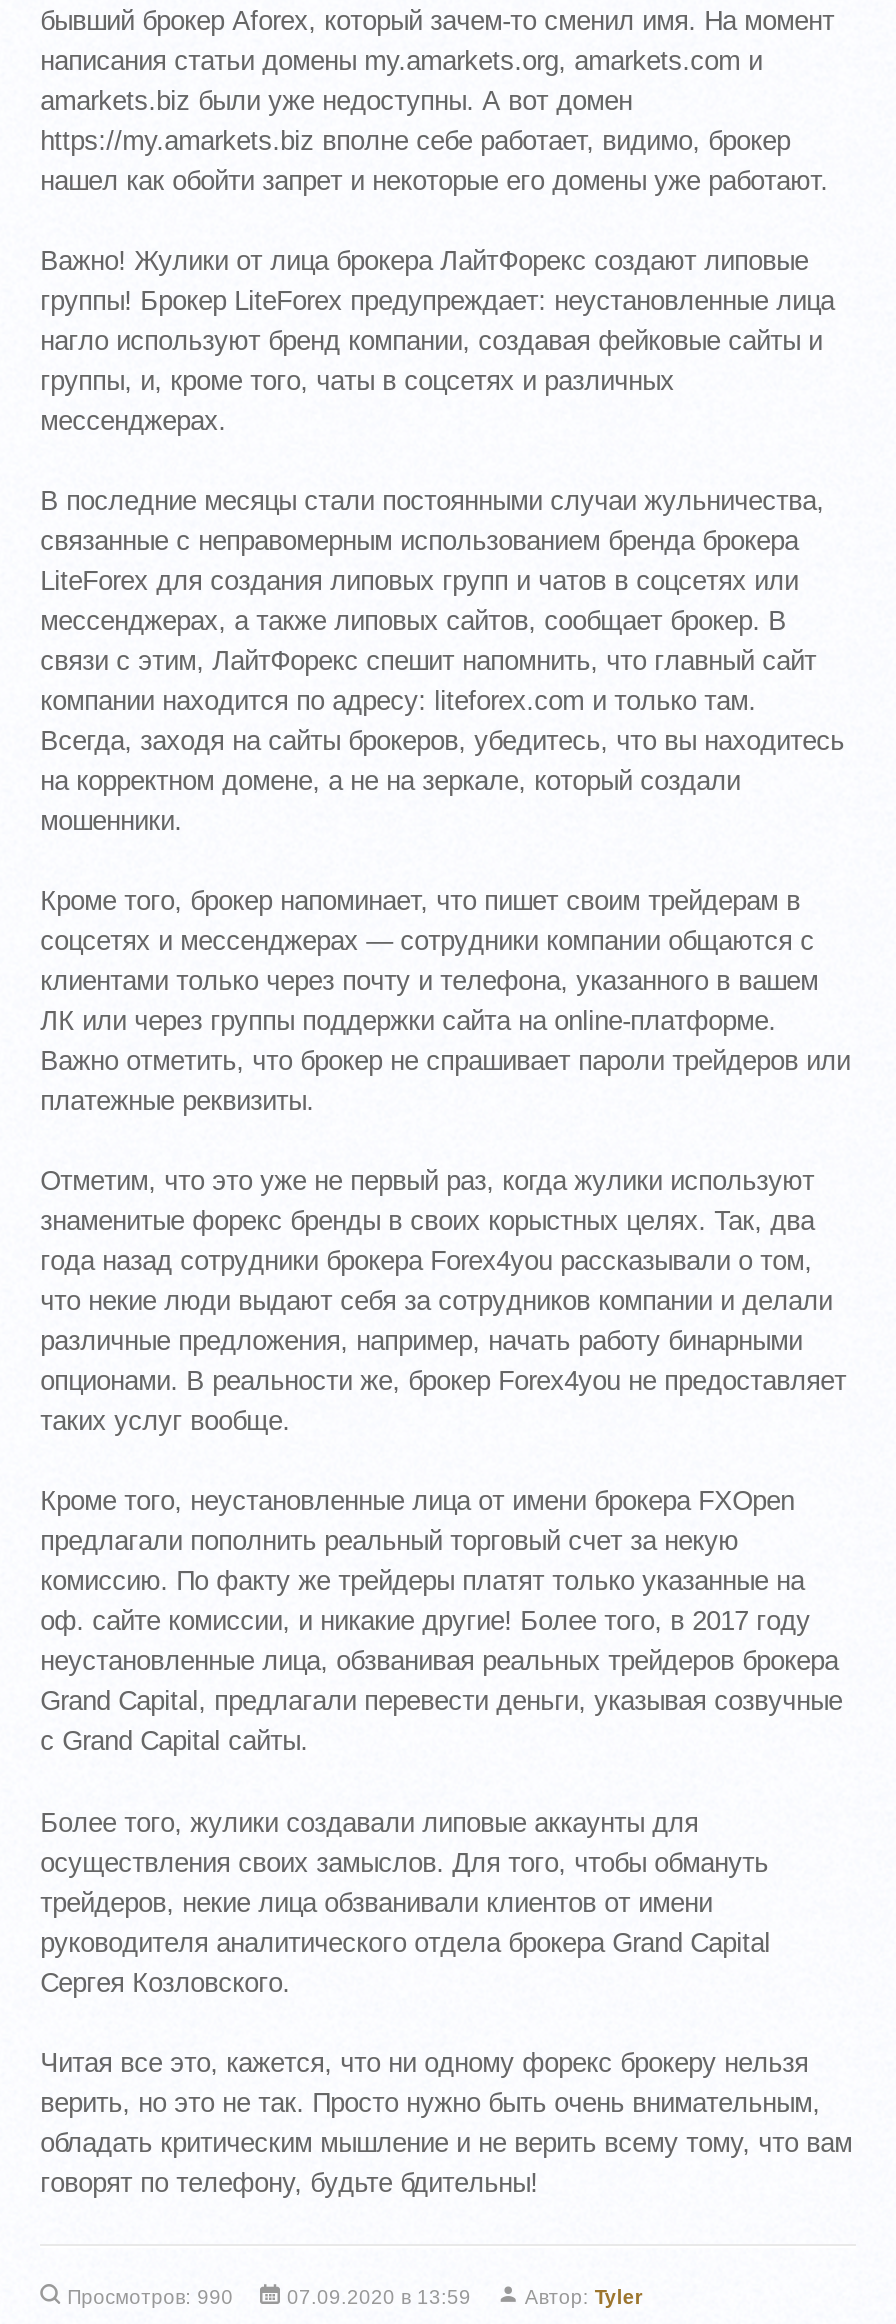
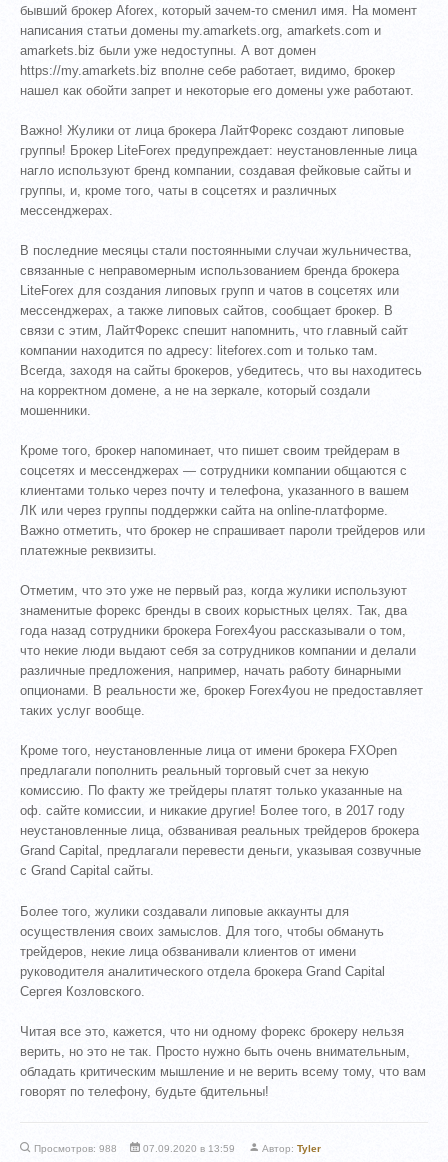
[67,2286,233,2308] Просмотров: 990 -> [34,1143,117,1154] Просмотров: 988

